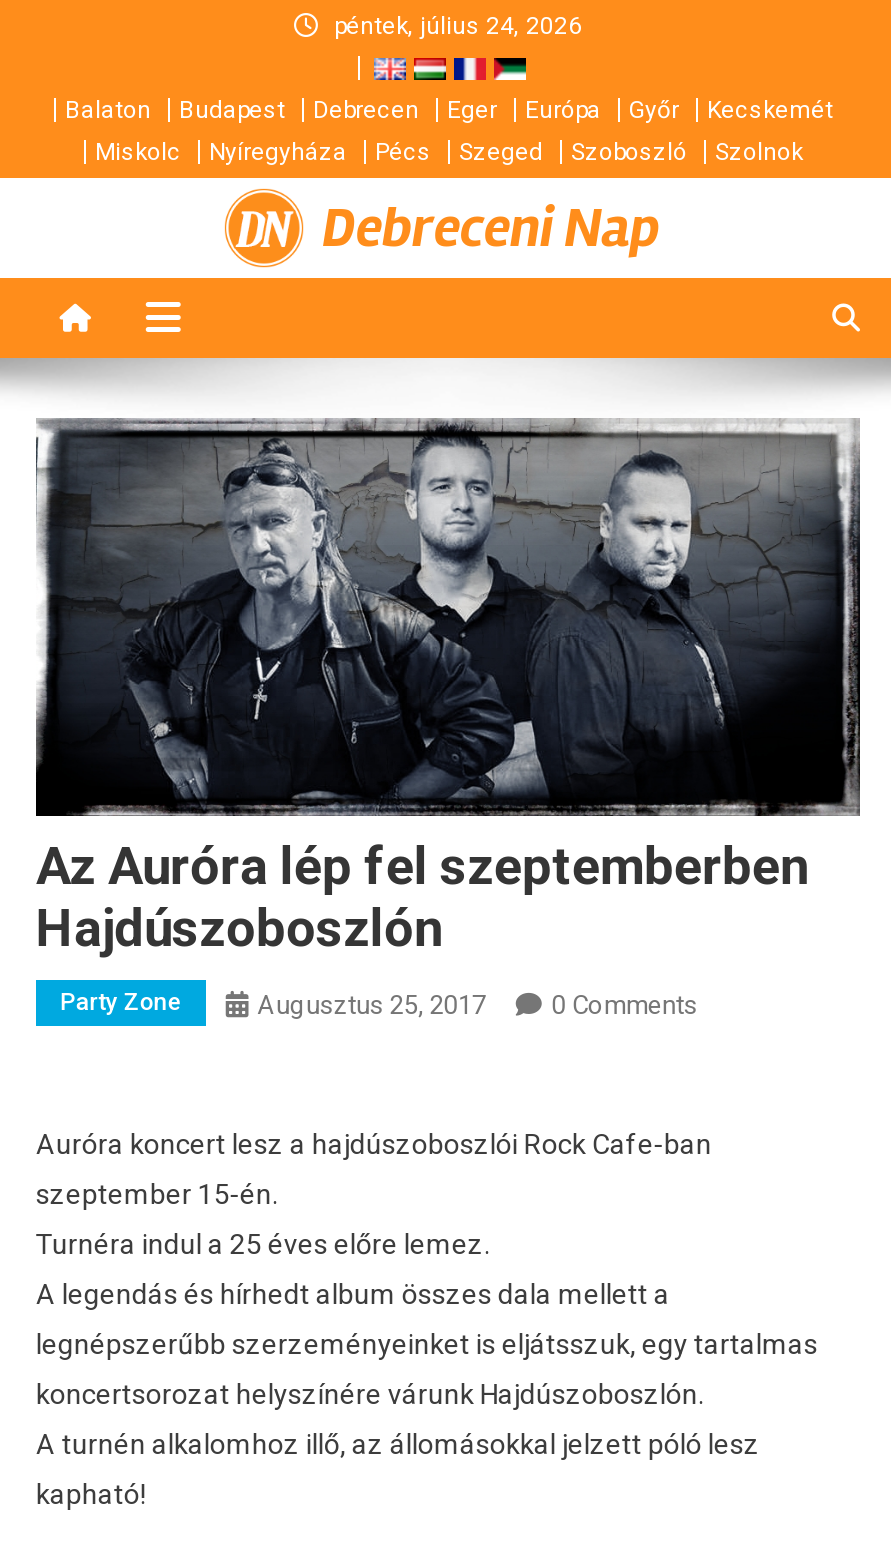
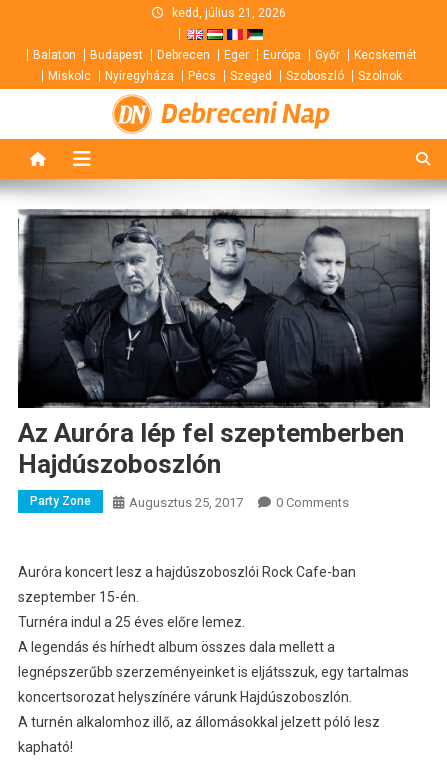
[334,12,582,40] péntek, július 24, 2026 -> [172,6,286,20] kedd, július 21, 2026

